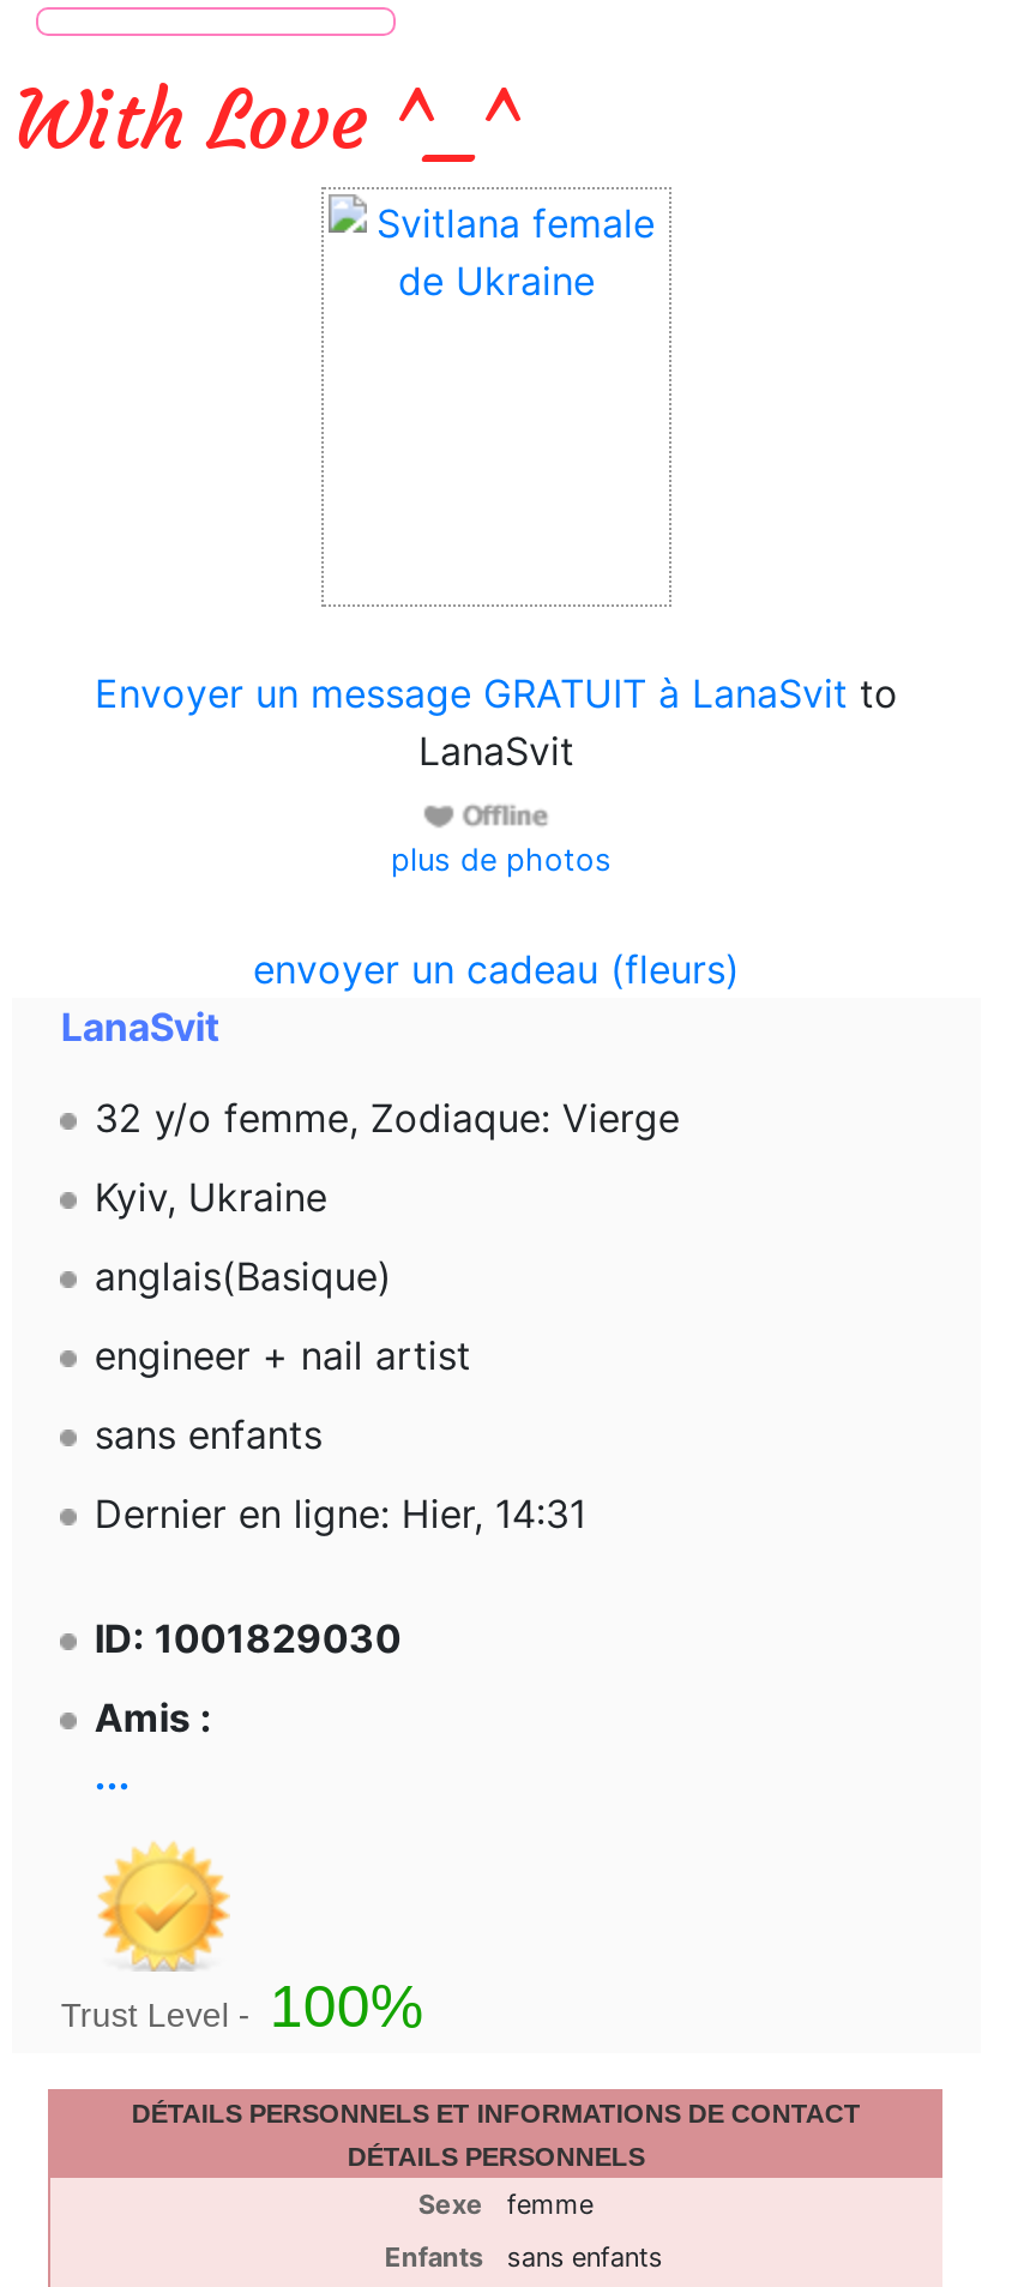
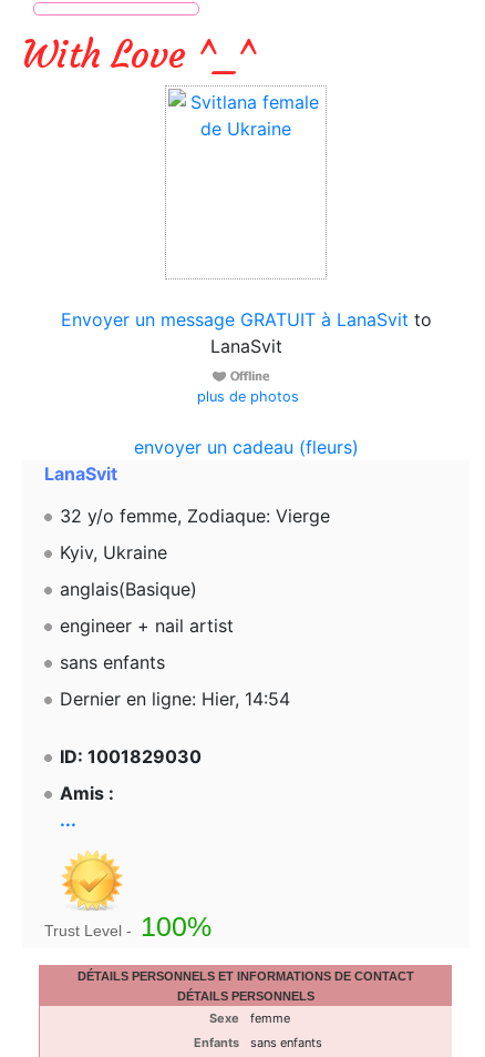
[94,1489,586,1537] Dernier en ligne: Hier, 14:31 -> [60,688,291,710] Dernier en ligne: Hier, 14:54

